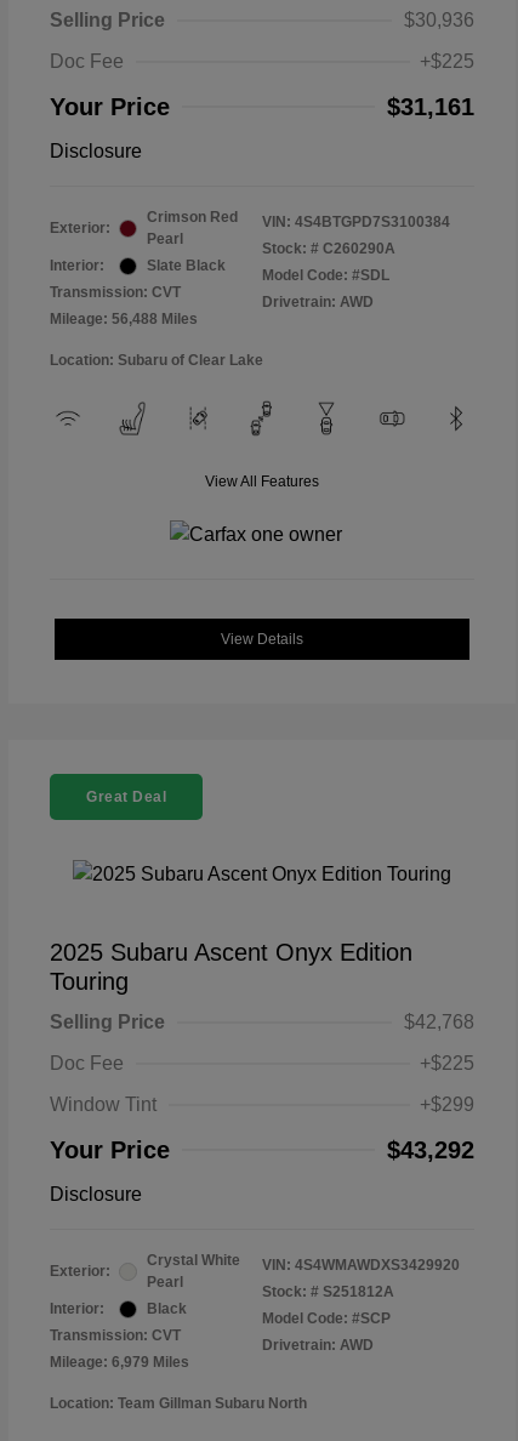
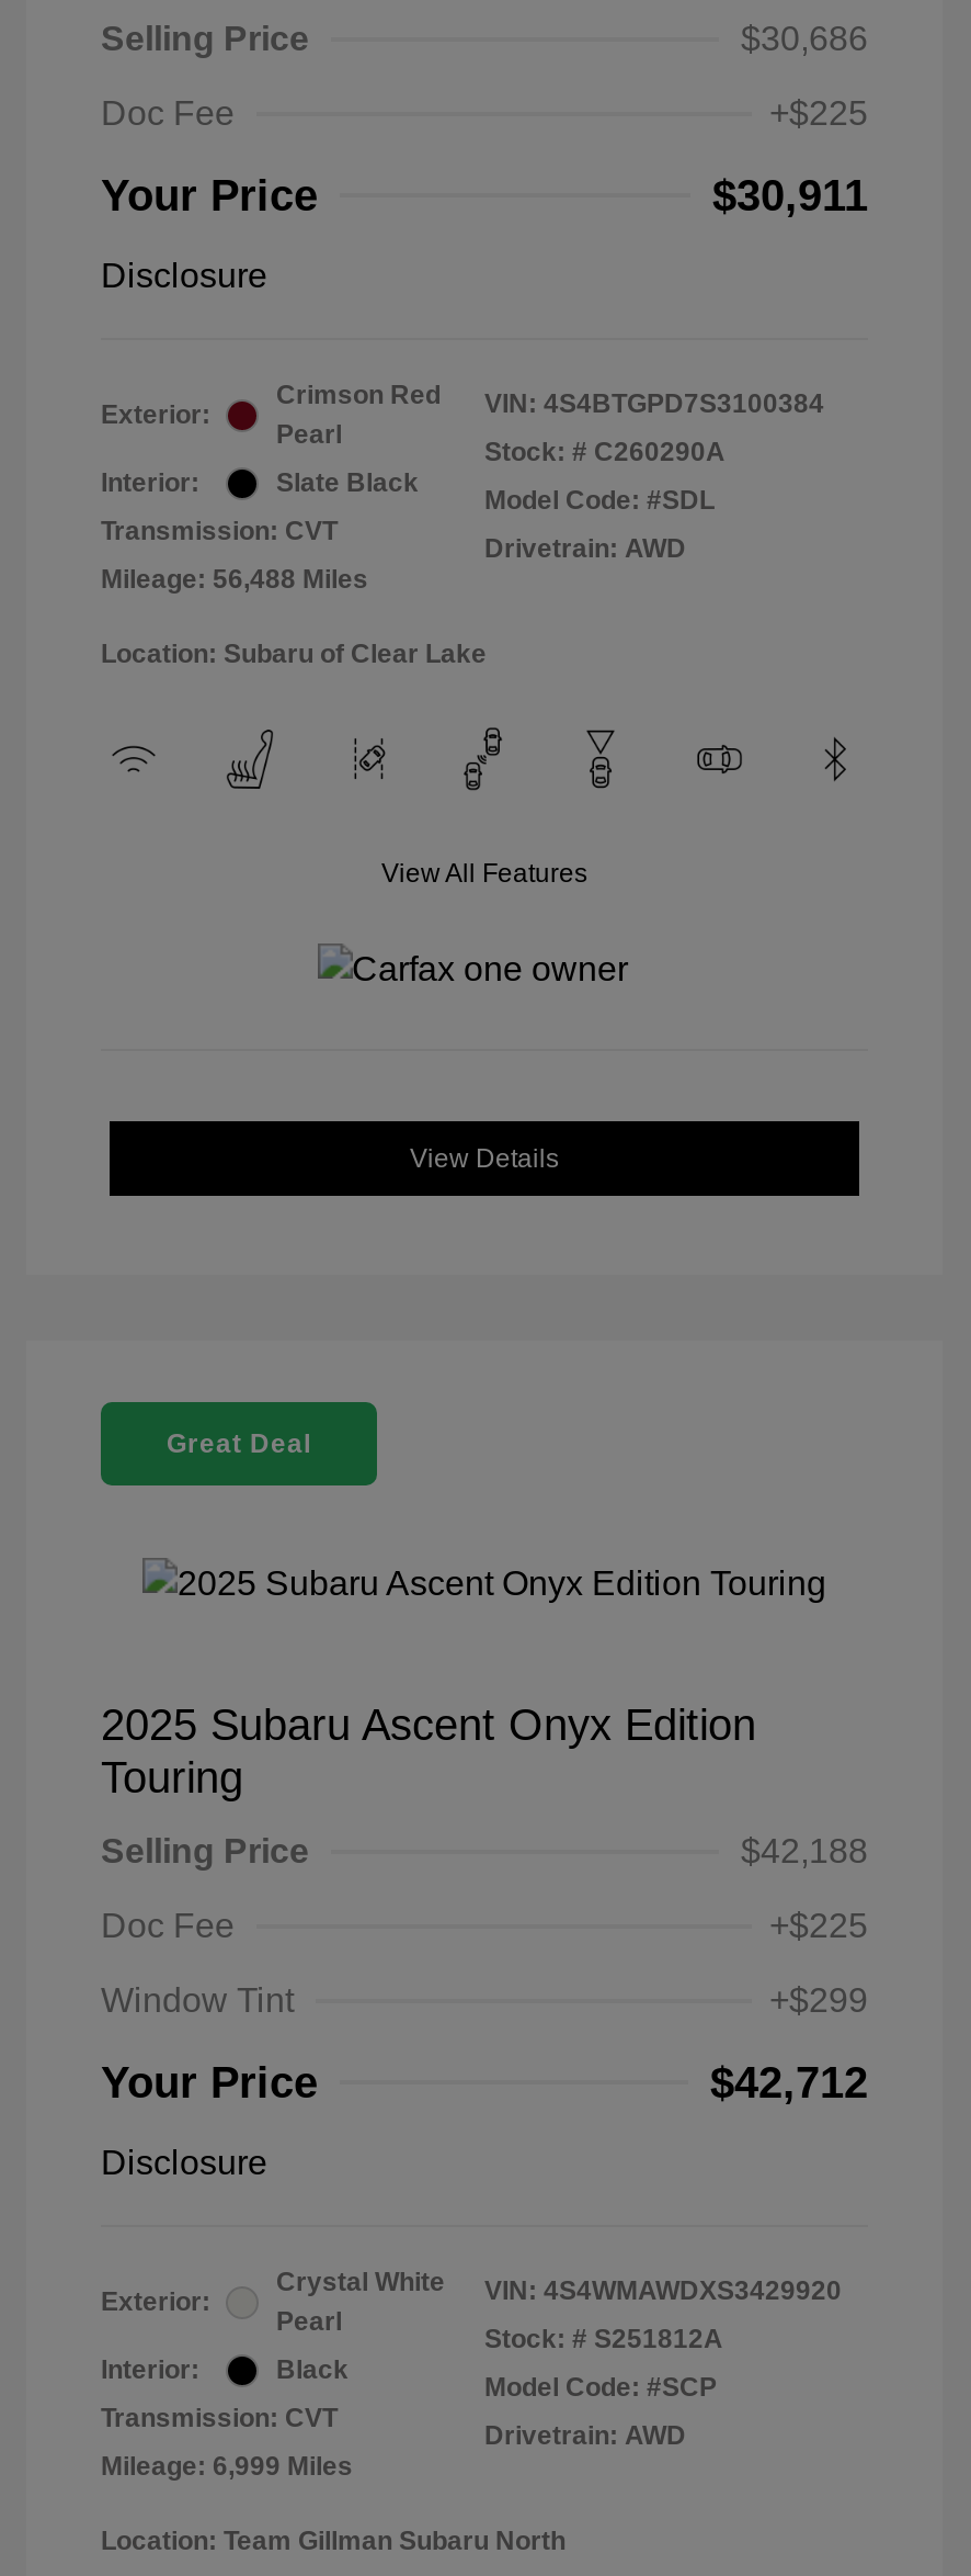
[404,10,474,31] $30,936 -> [741,20,868,57] $30,686
[387,94,474,120] $31,161 -> [712,172,868,220] $30,911
[404,1012,474,1032] $42,768 -> [741,1832,868,1869] $42,188
[387,1137,474,1163] $43,292 -> [710,2058,868,2106] $42,712
[50,1354,189,1371] Mileage: 6,979 Miles -> [101,2451,353,2482] Mileage: 6,999 Miles

